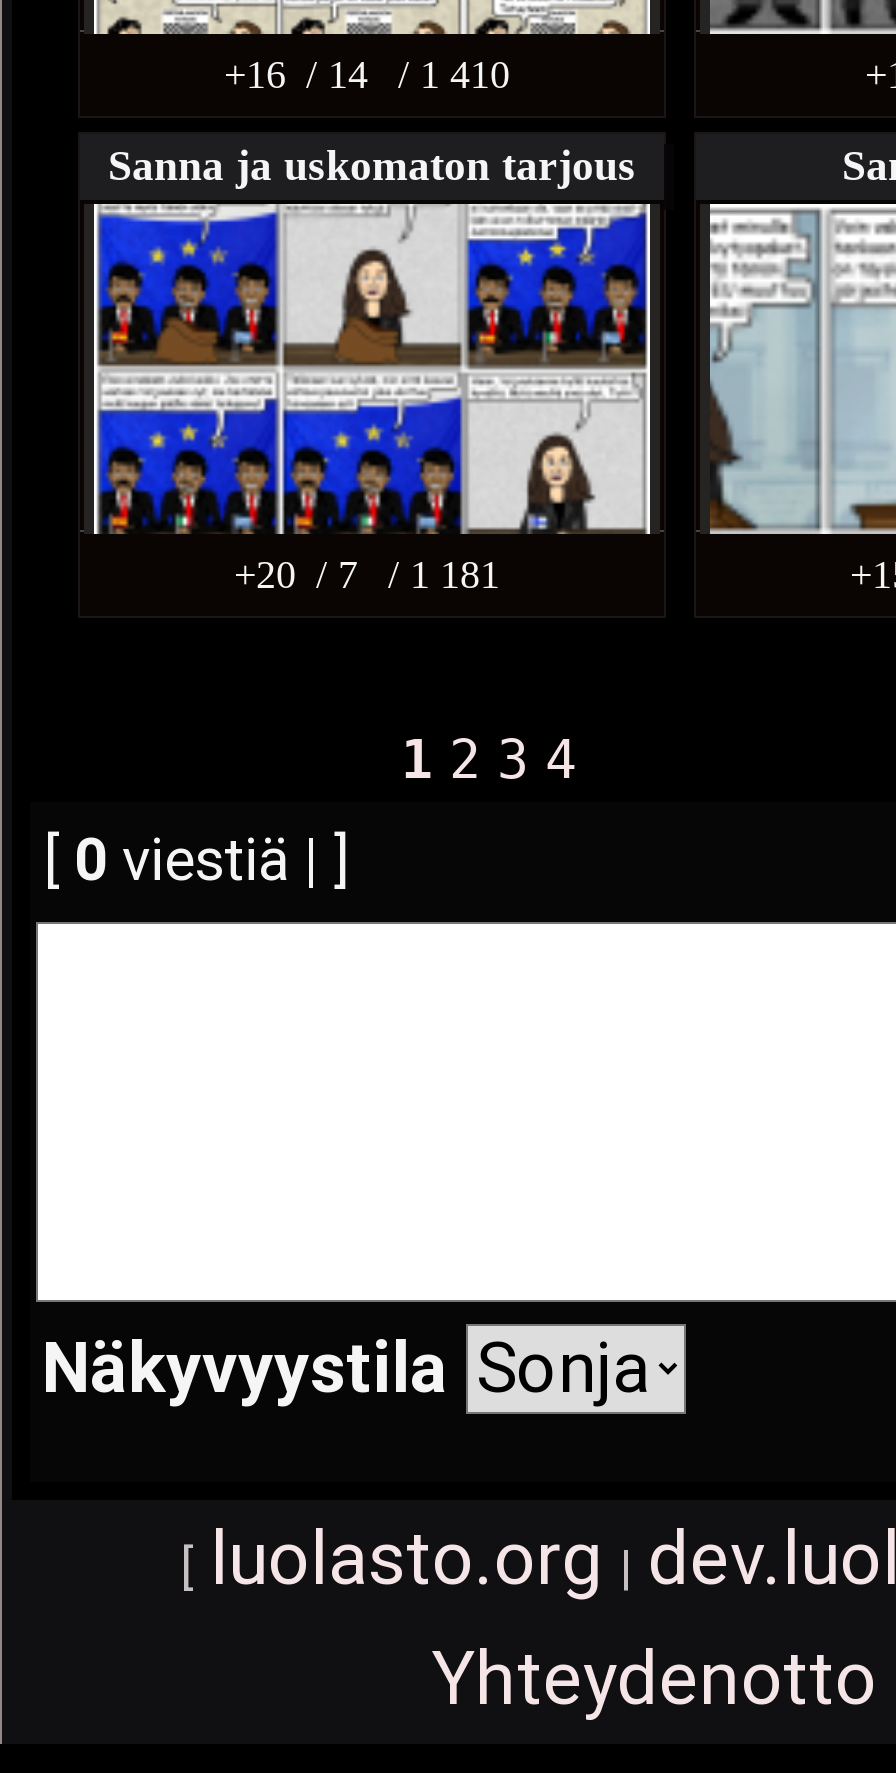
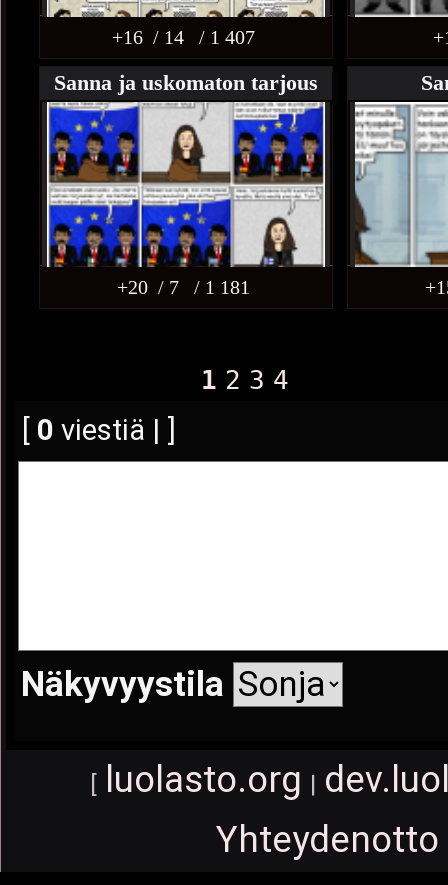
[224,52,520,96] +16 / 14 / 1 410 -> [112,26,260,48] +16 / 14 / 1 407

